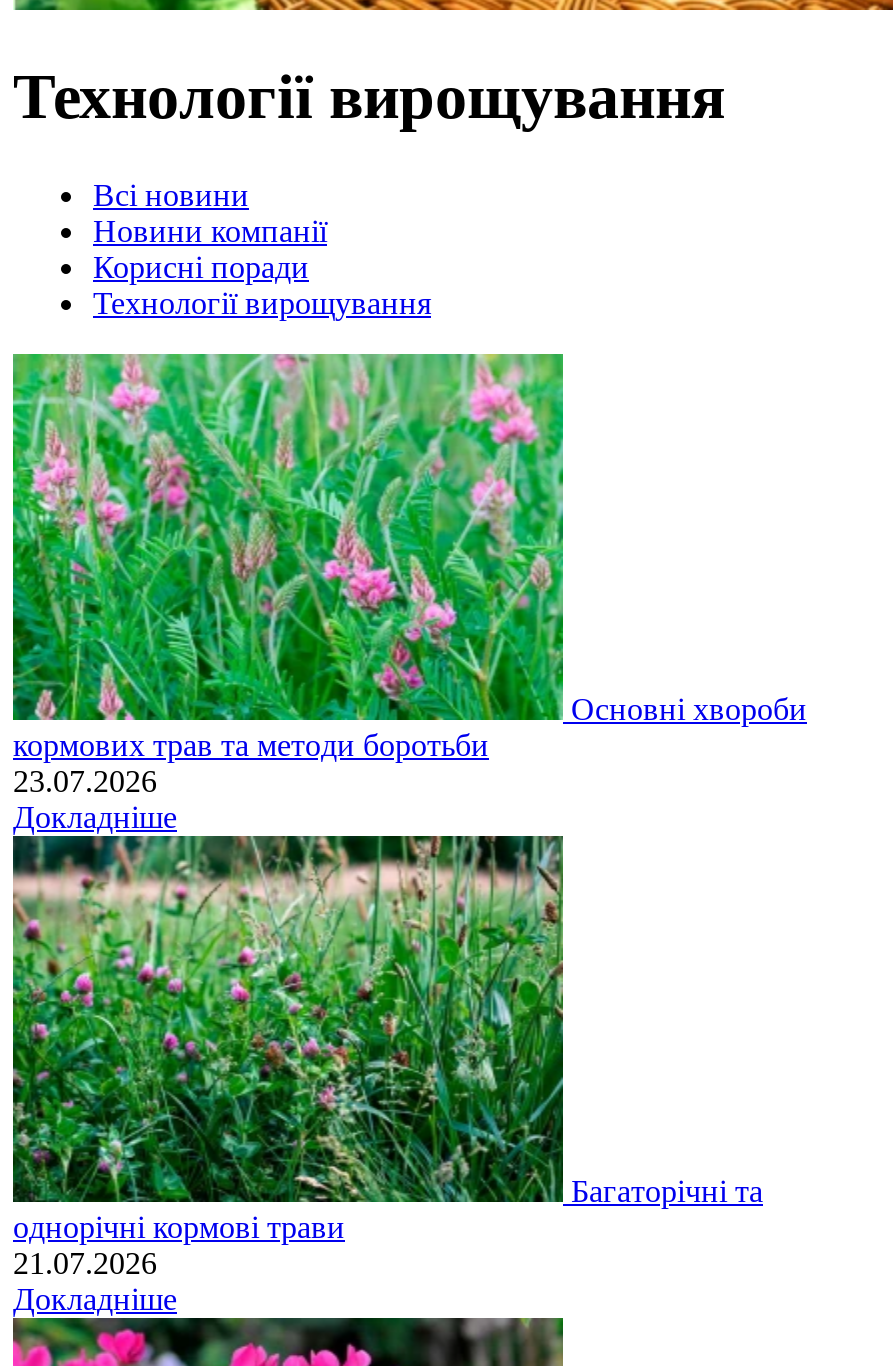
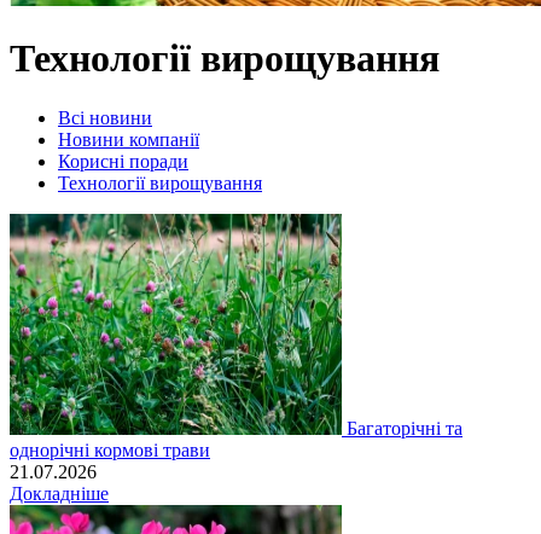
[11,352,807,834] [image] | Основні хвороби | кормових трав та методи боротьби | 23.07.2026 | Докладніше -> none

